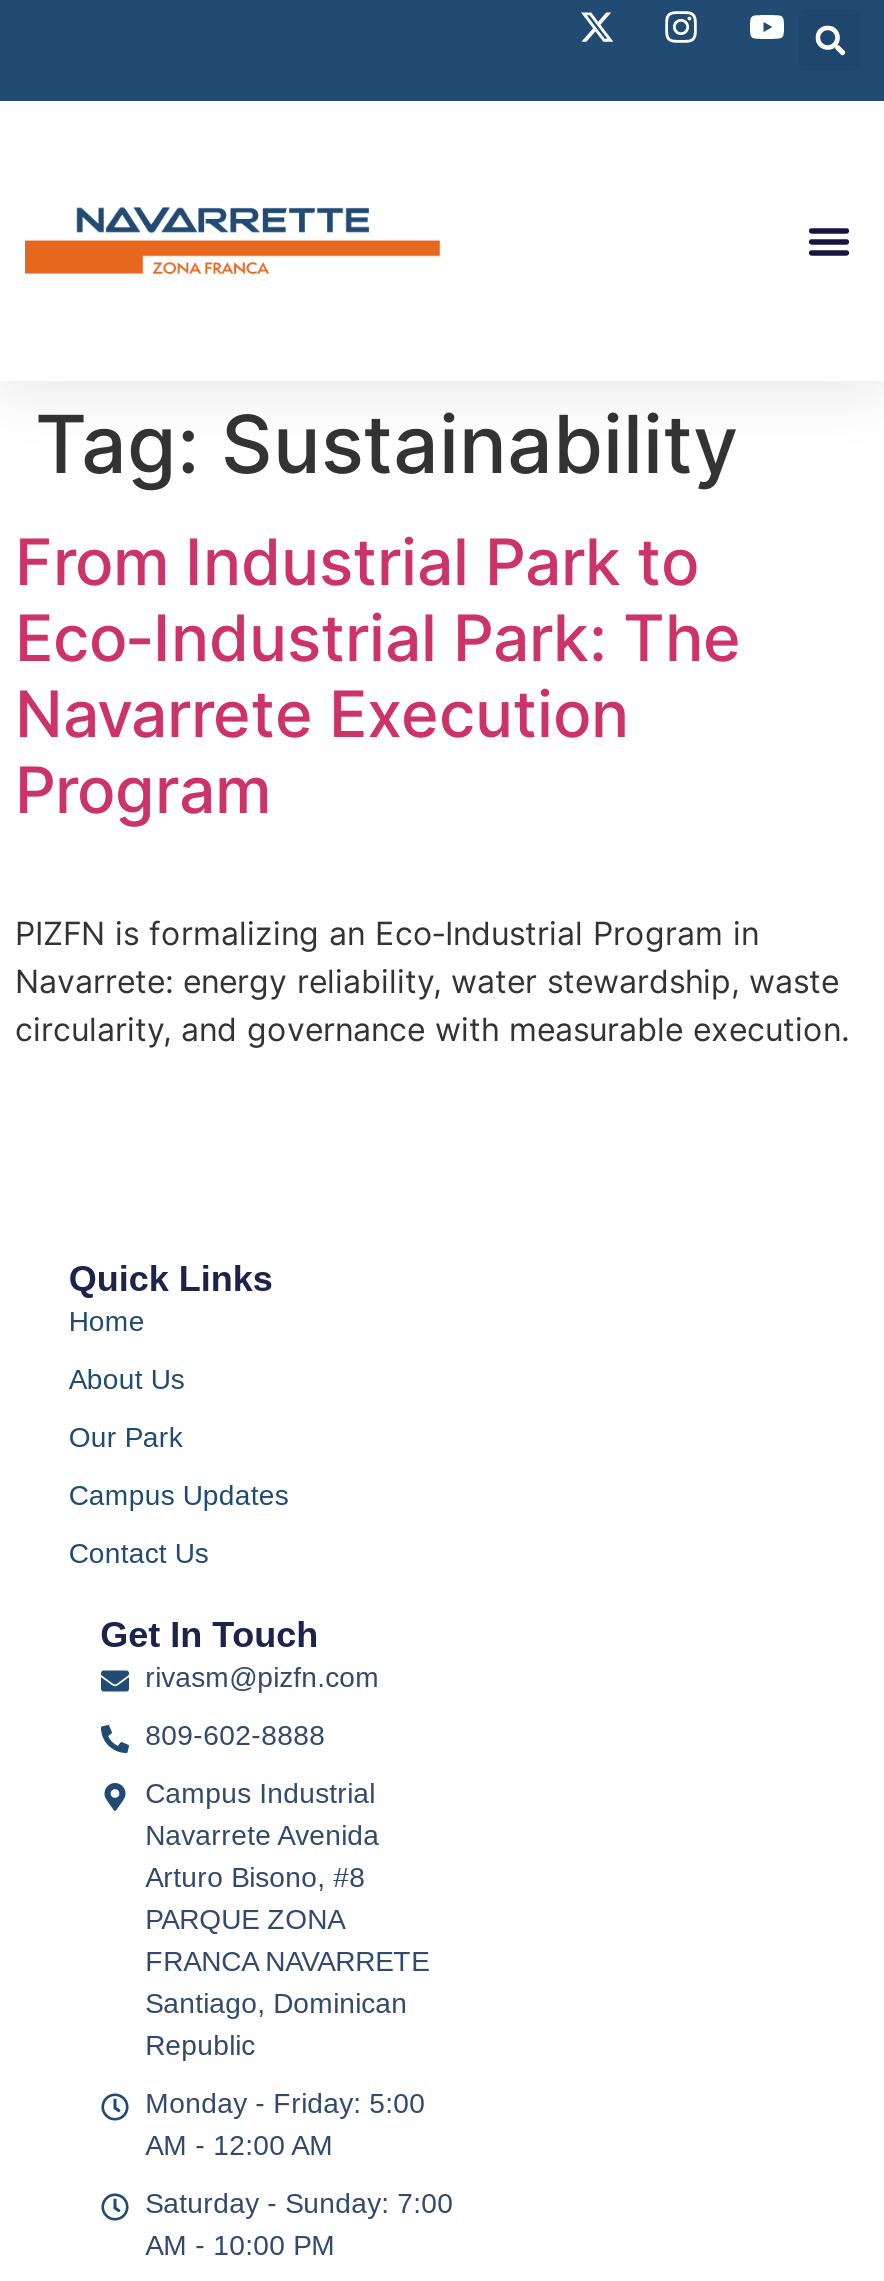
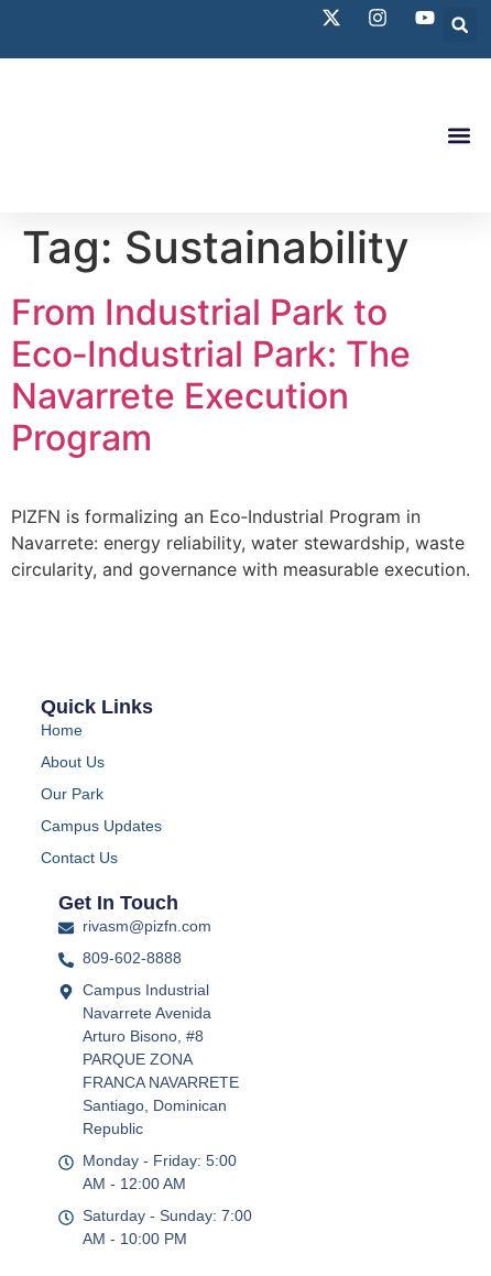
[23,205,443,277] [image] -> none

